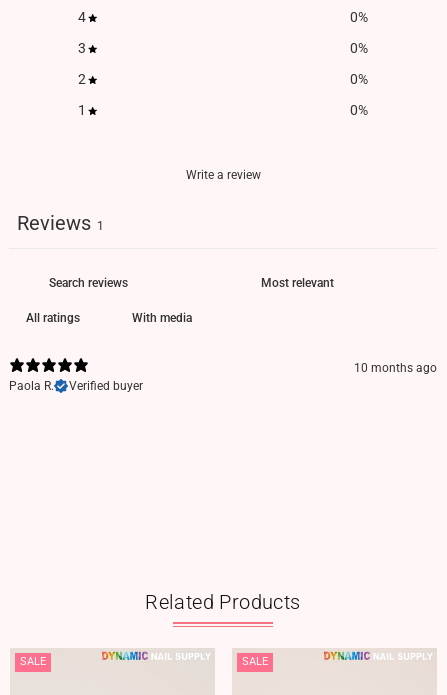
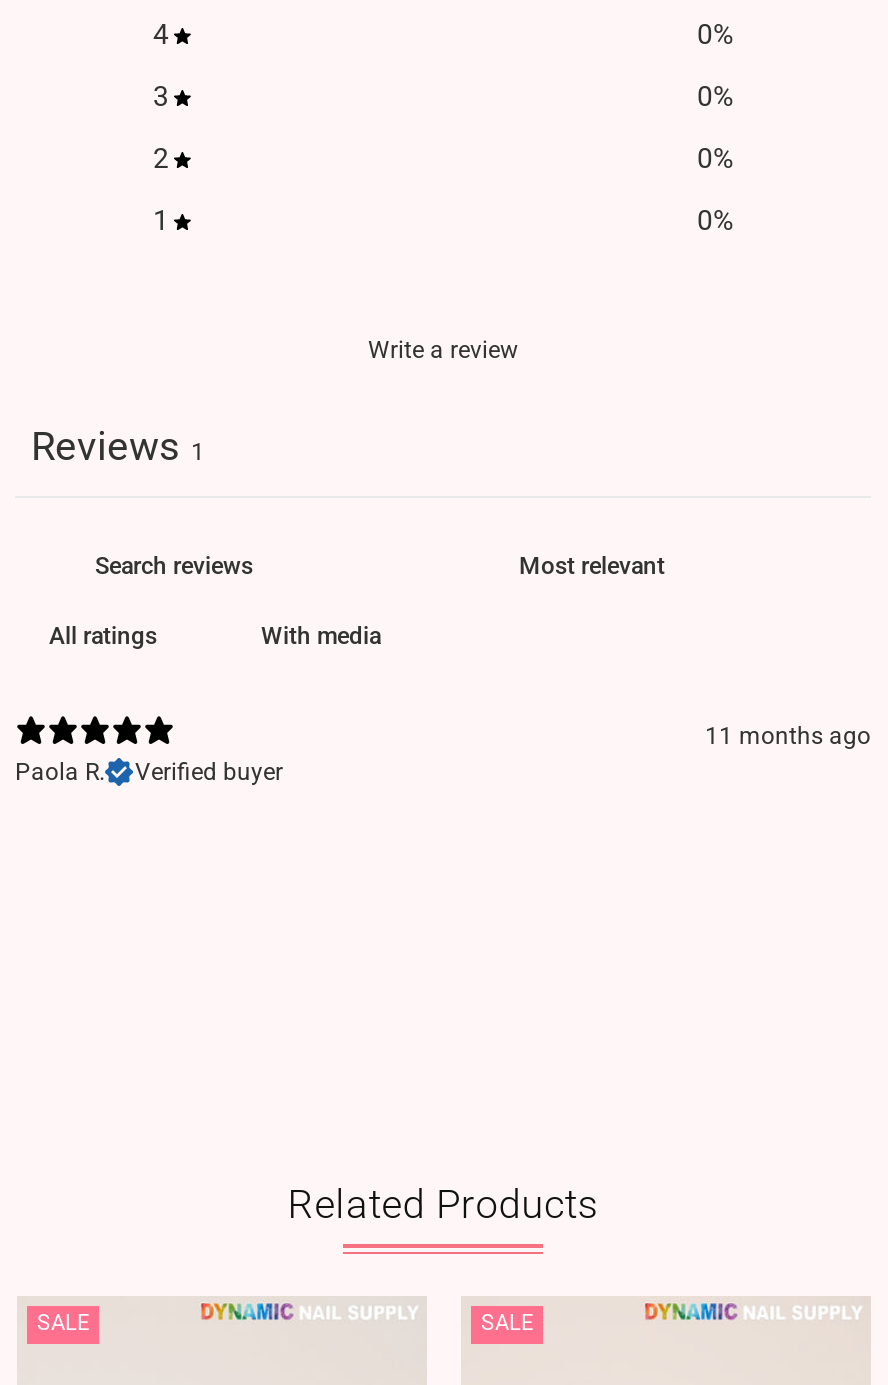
[354,361,437,375] 10 months ago -> [705,722,871,750] 11 months ago

